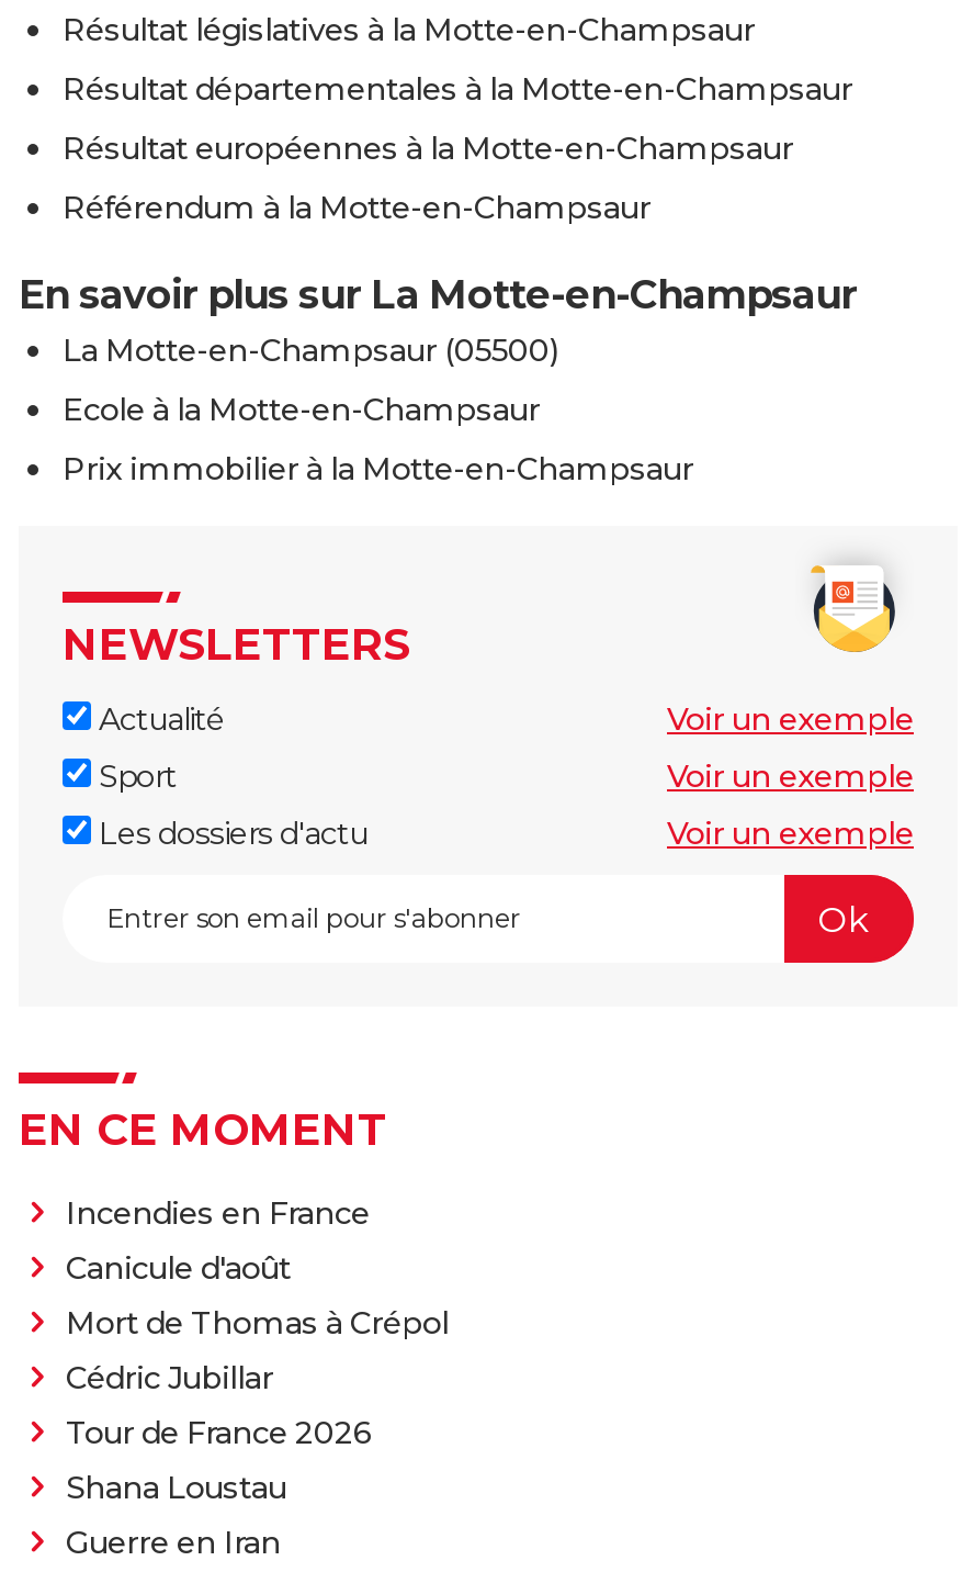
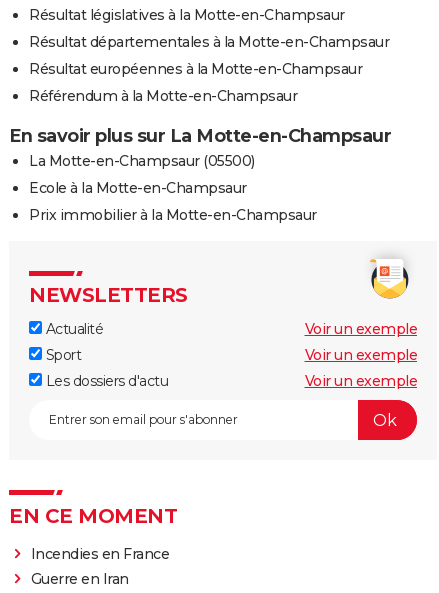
[66,1249,449,1508] Canicule d'août | Mort de Thomas à Crépol | Cédric Jubillar | Tour de France 2026 | Shana Loustau -> none

